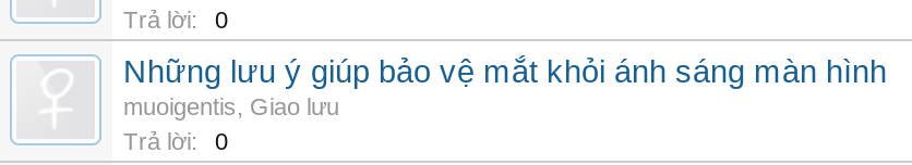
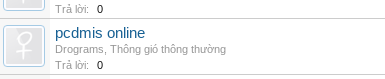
[123,54,887,119] Những lưu ý giúp bảo vệ mắt khỏi ánh sáng màn hình | muoigentis, Giao lưu -> [55,25,226,55] pcdmis online | Drograms, Thông gió thông thường

